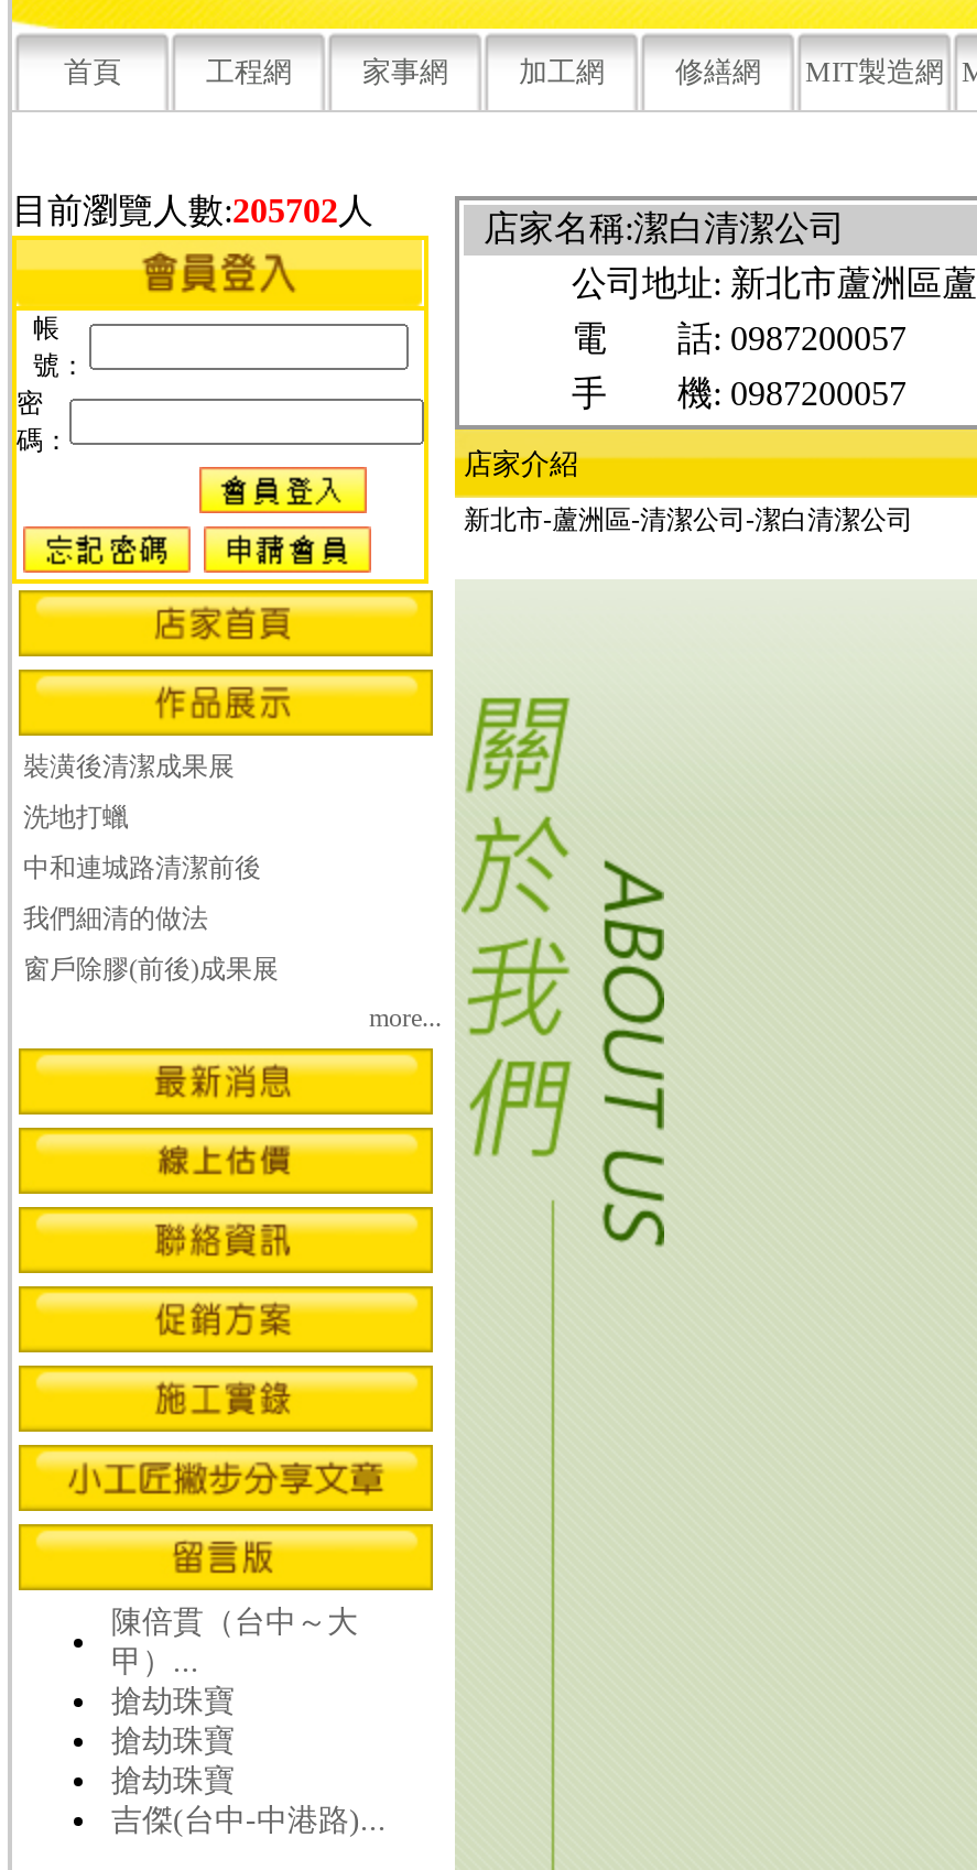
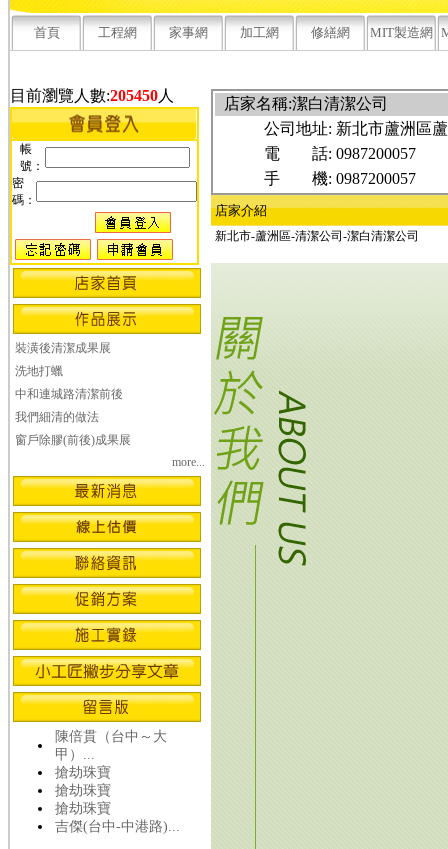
[12,192,373,229] 目前瀏覽人數:205702人 -> [10,87,174,104] 目前瀏覽人數:205450人

